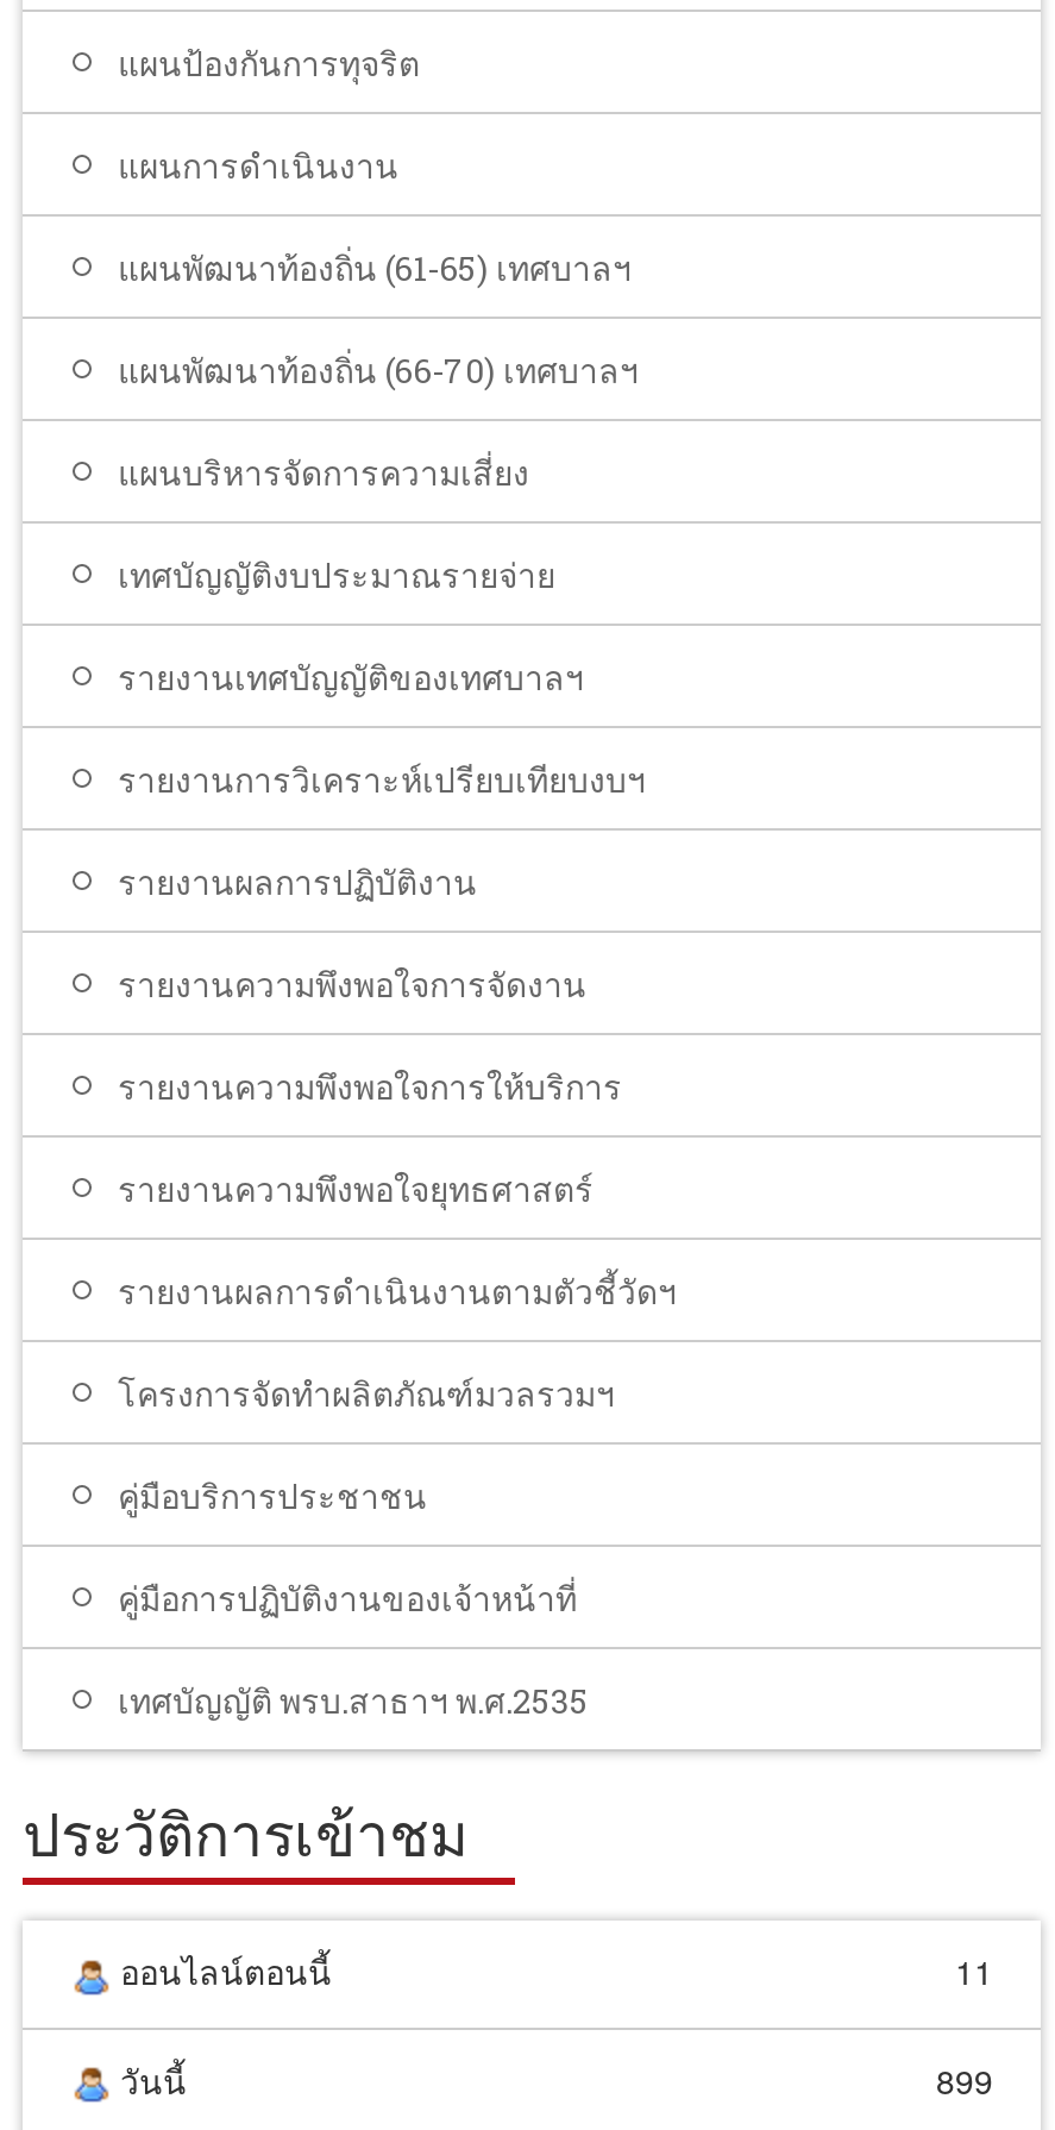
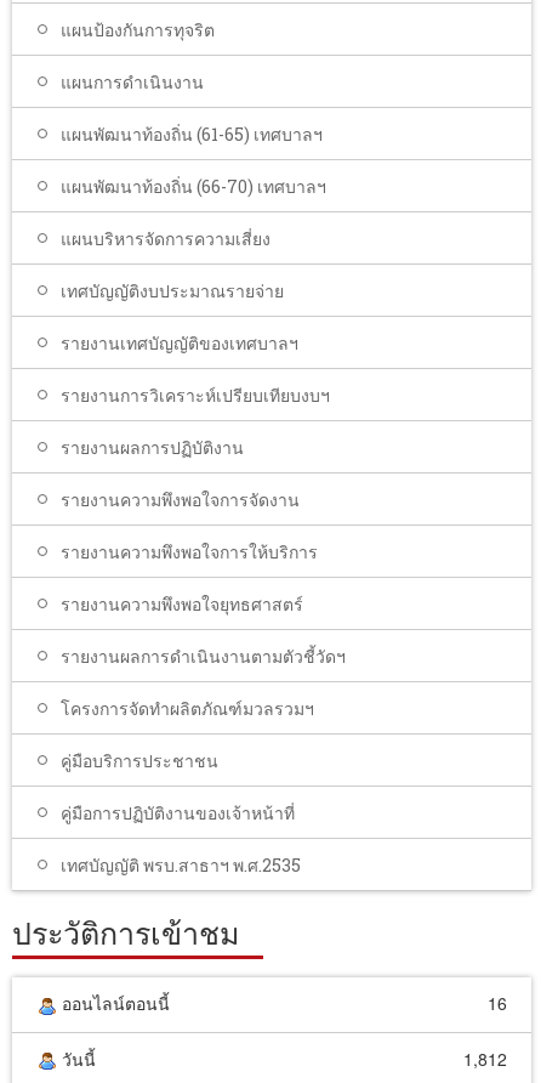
[955,1947,993,1995] 11 -> [488,991,507,1015] 16
[936,2056,993,2103] 899 -> [463,1046,507,1070] 1,812

